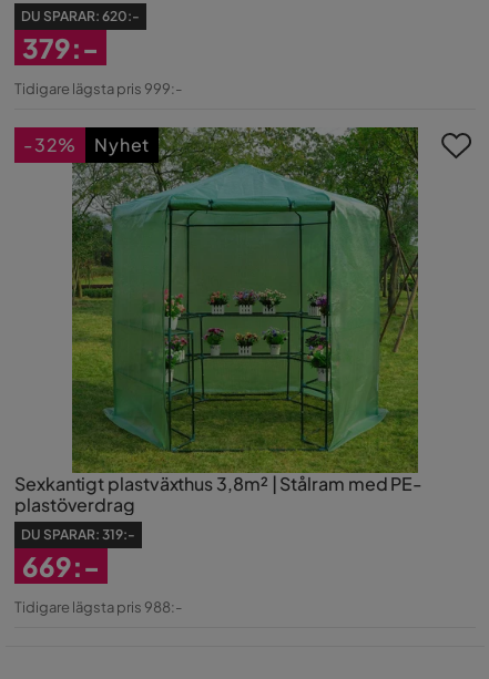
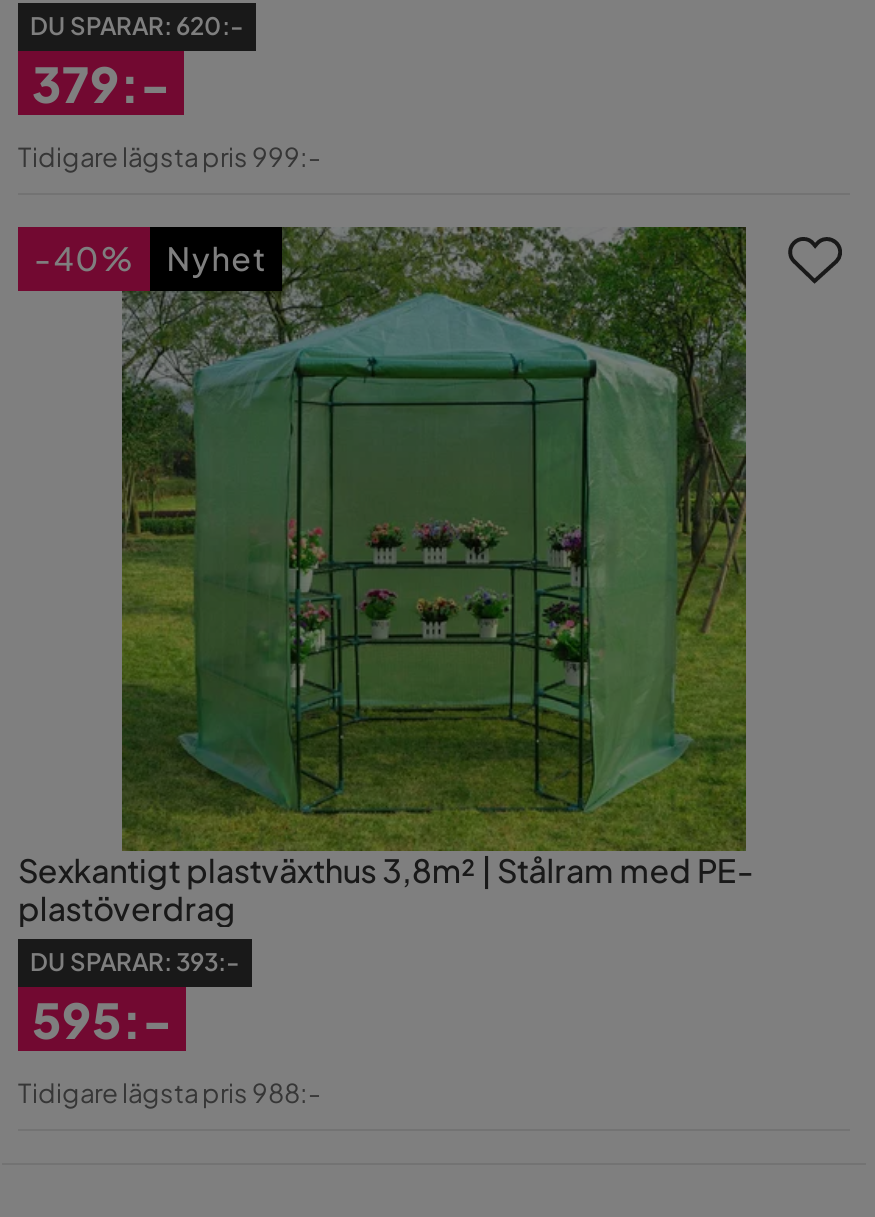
[23,132,150,156] -32% Nyhet -> [34,236,266,278] -40% Nyhet
[21,526,135,542] DU SPARAR: 319:- -> [30,946,240,976] DU SPARAR: 393:-
[22,549,100,582] 669:- -> [32,988,172,1048] 595:-

